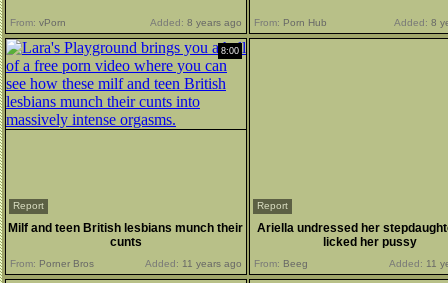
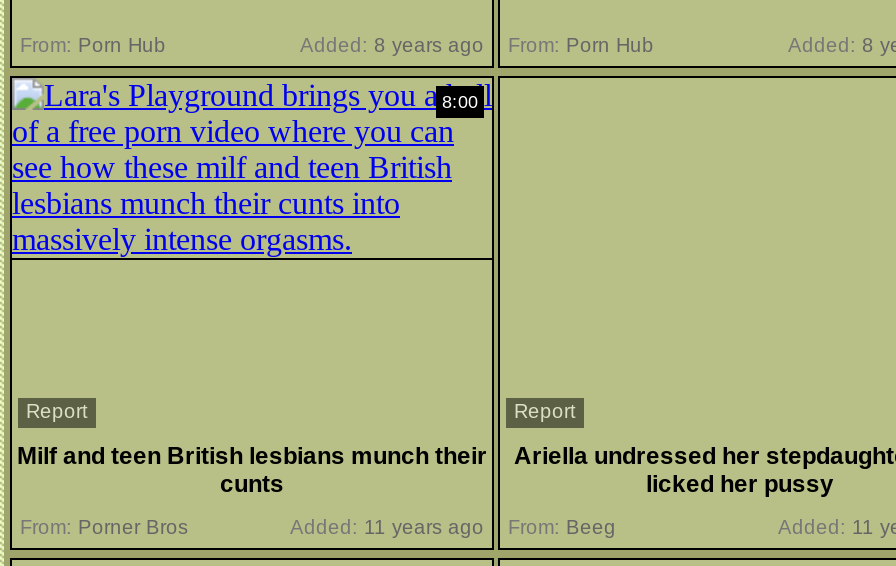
[10,17,66,28] From: vPorn -> [20,34,166,56] From: Porn Hub

